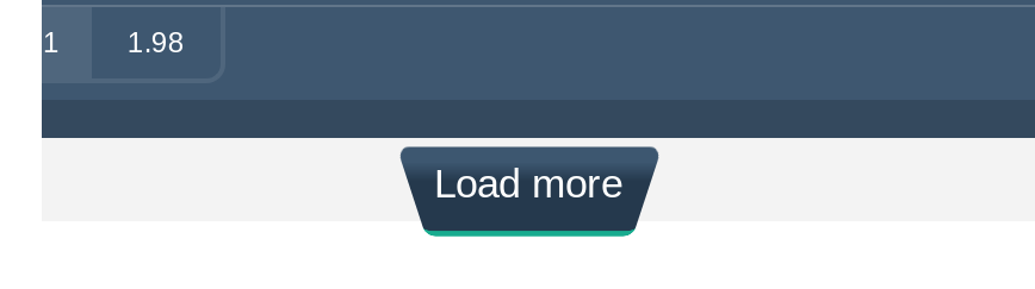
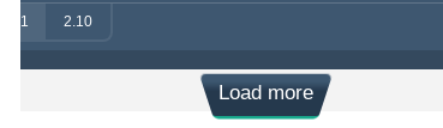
[127,26,185,59] 1.98 -> [64,13,92,30] 2.10

